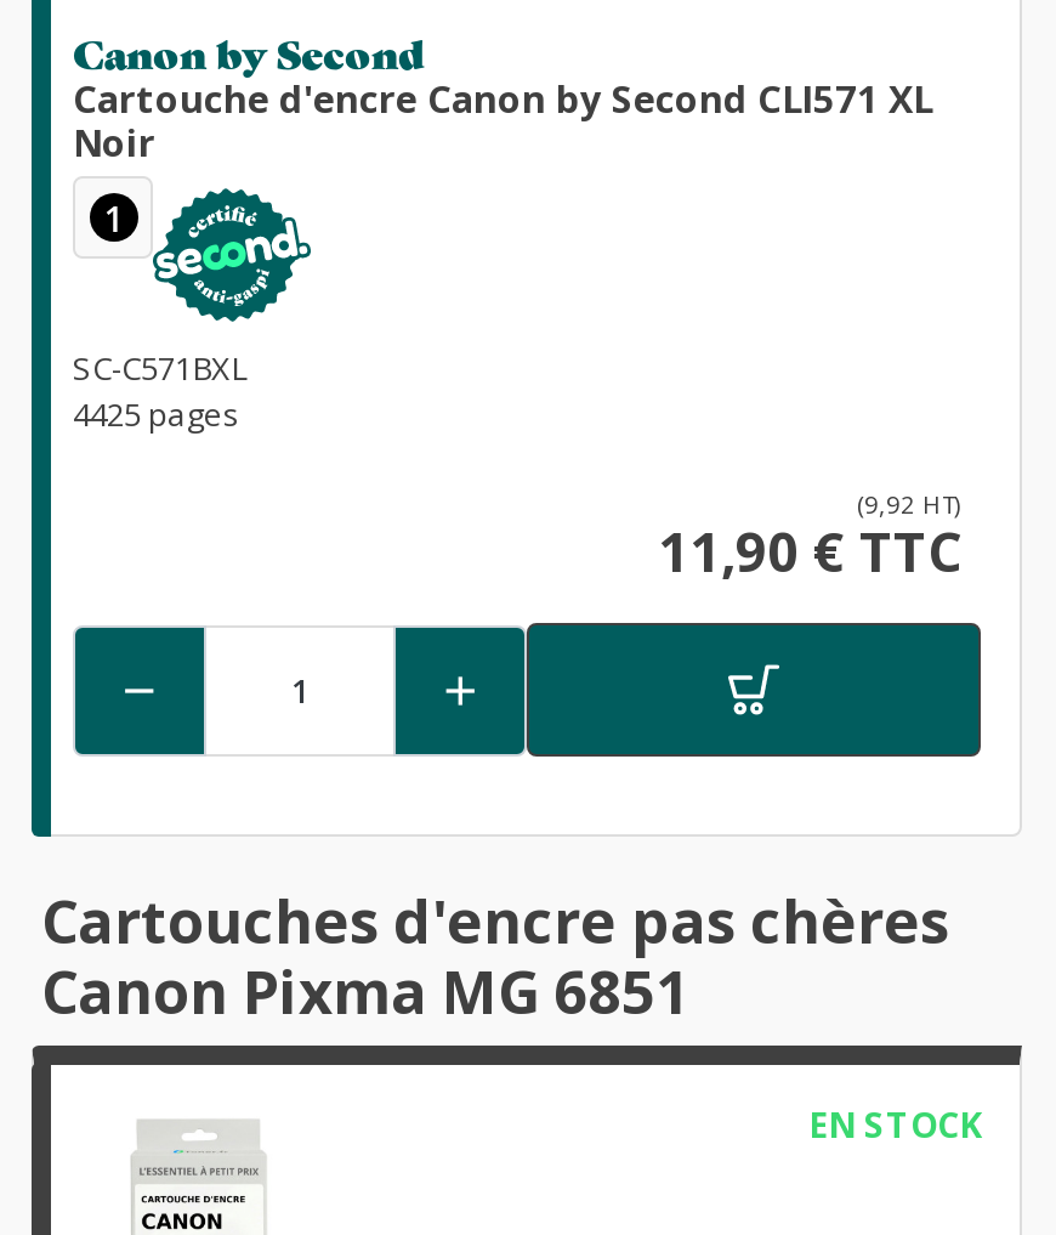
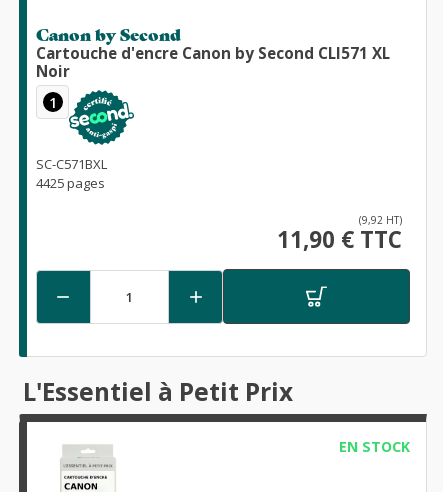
[41,881,949,1032] Cartouches d'encre pas chères | Canon Pixma MG 6851 -> [23,375,293,408] L'Essentiel à Petit Prix

